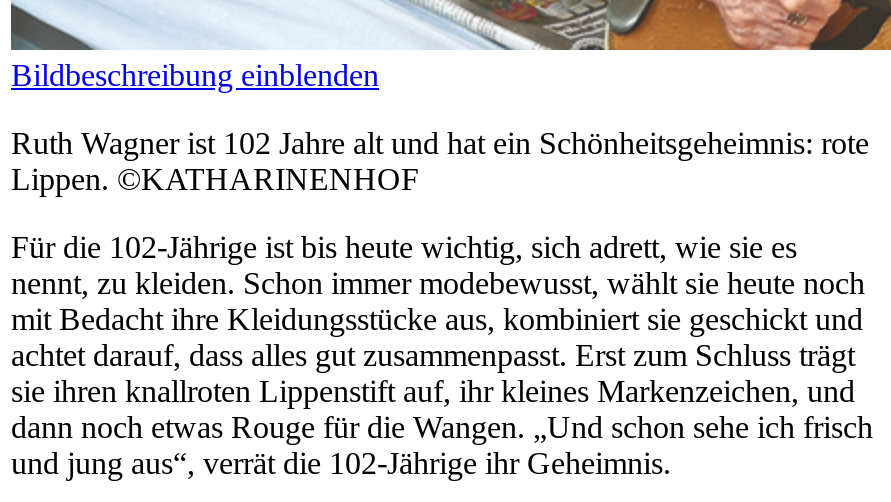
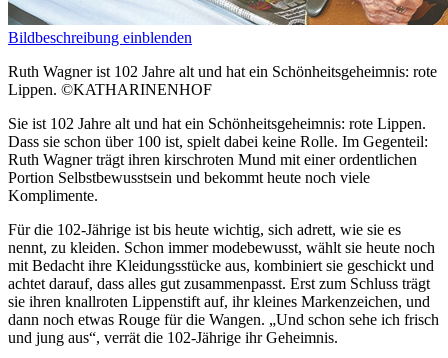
none -> [8,115,428,204] Sie ist 102 Jahre alt und hat ein Schönheitsgeheimnis: rote Lippen. | Dass sie schon über 100 ist, spielt dabei keine Rolle. Im Gegenteil: | Ruth Wagner trägt ihren kirschroten Mund mit einer ordentlichen | Portion Selbstbewusstsein und bekommt heute noch viele | Komplimente.

